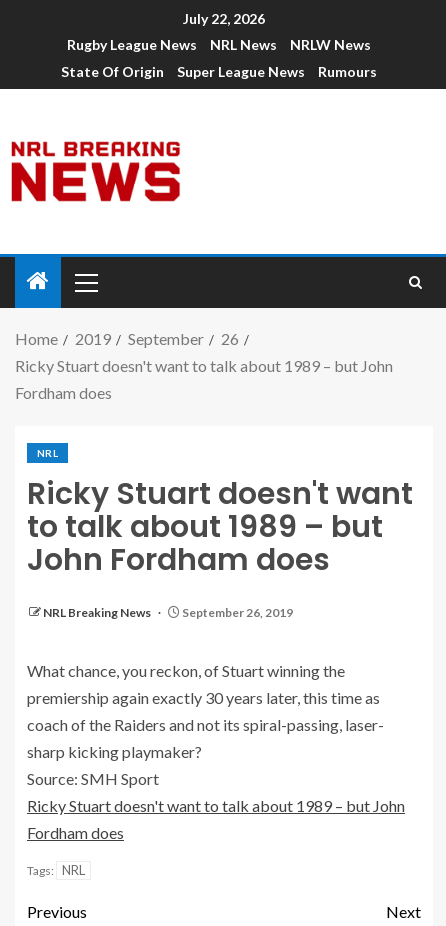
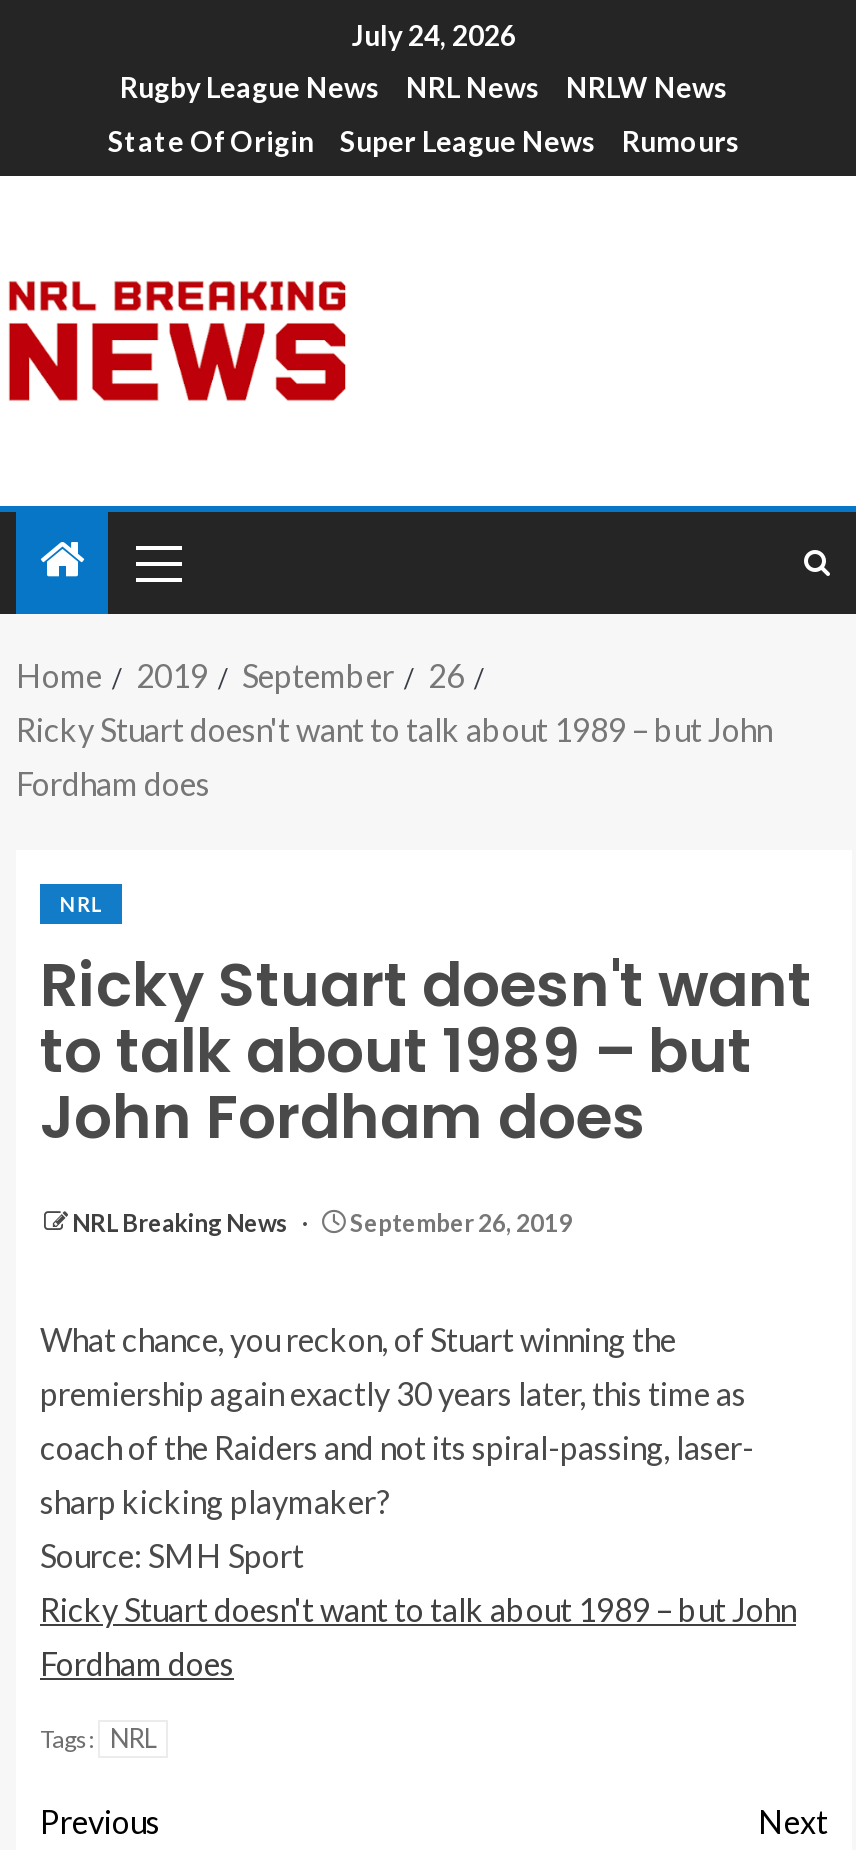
[183,10,265,27] July 22, 2026 -> [352,19,516,53] July 24, 2026

